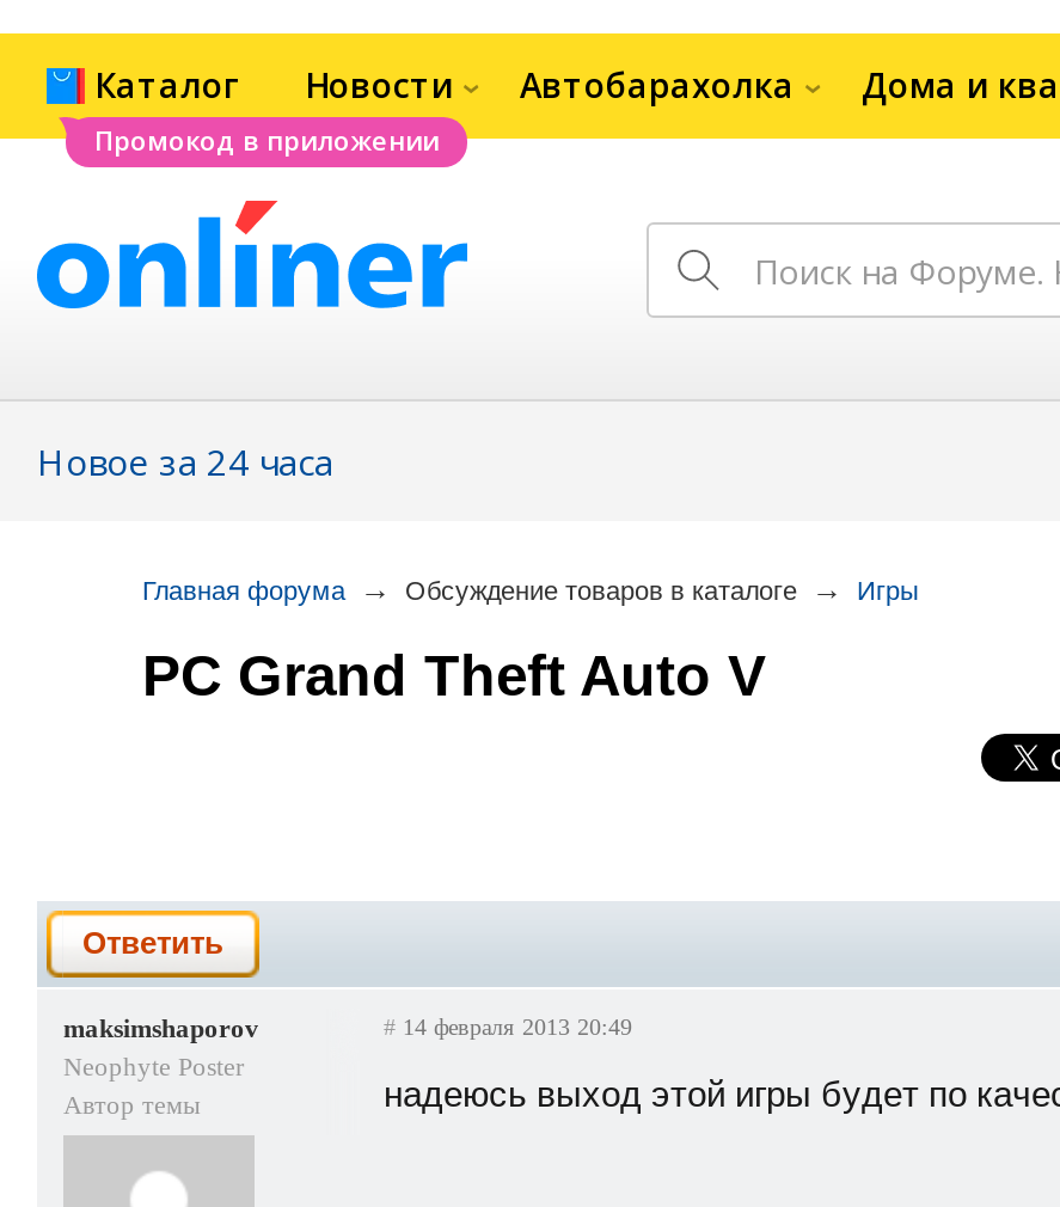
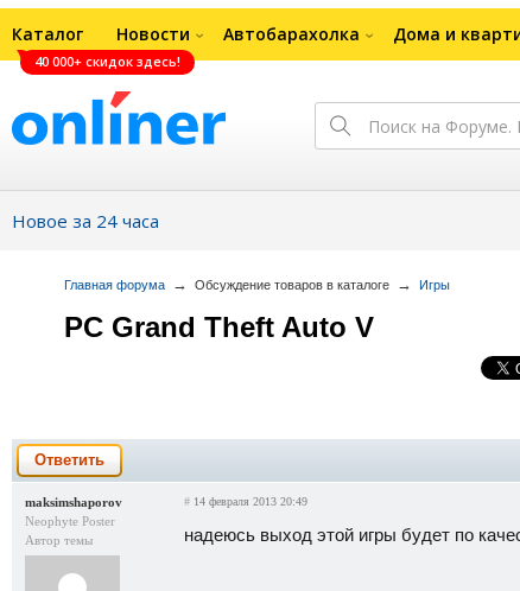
[94,122,439,158] Промокод в приложении -> [34,52,180,70] 40 000+ скидок здесь!

